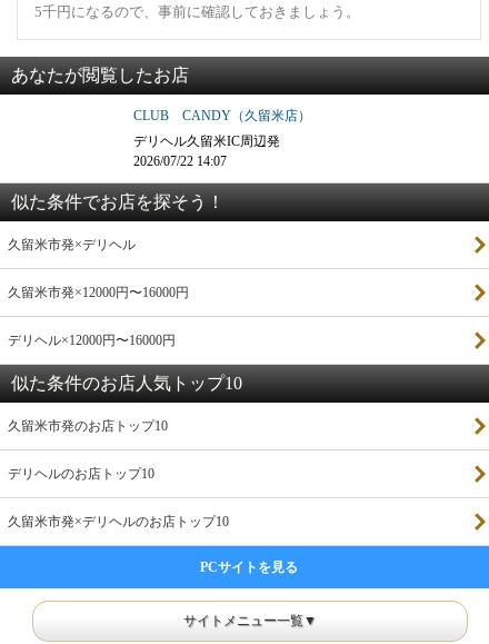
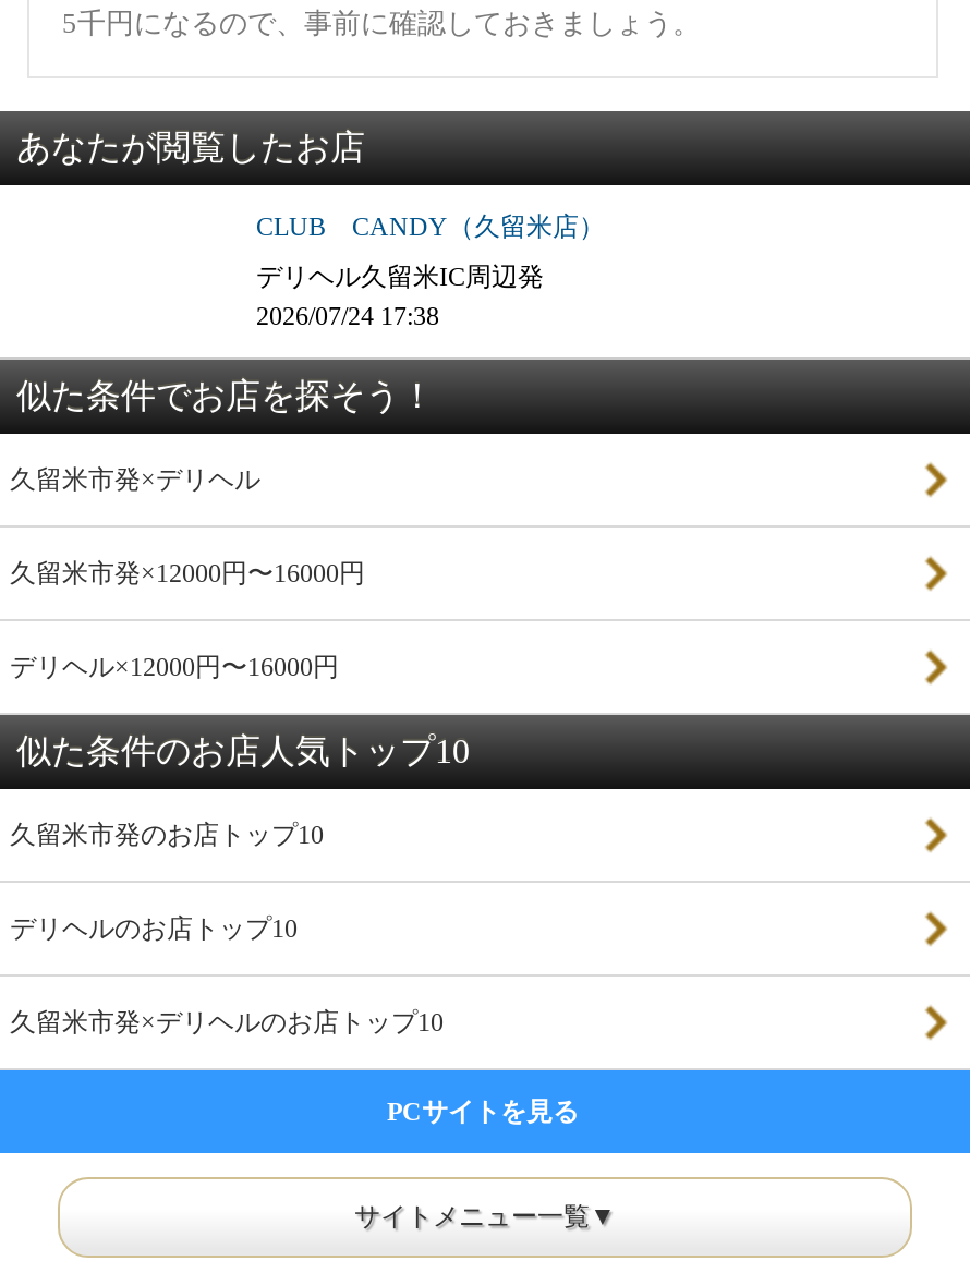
[133,153,227,169] 2026/07/22 14:07 -> [256,301,439,331] 2026/07/24 17:38

